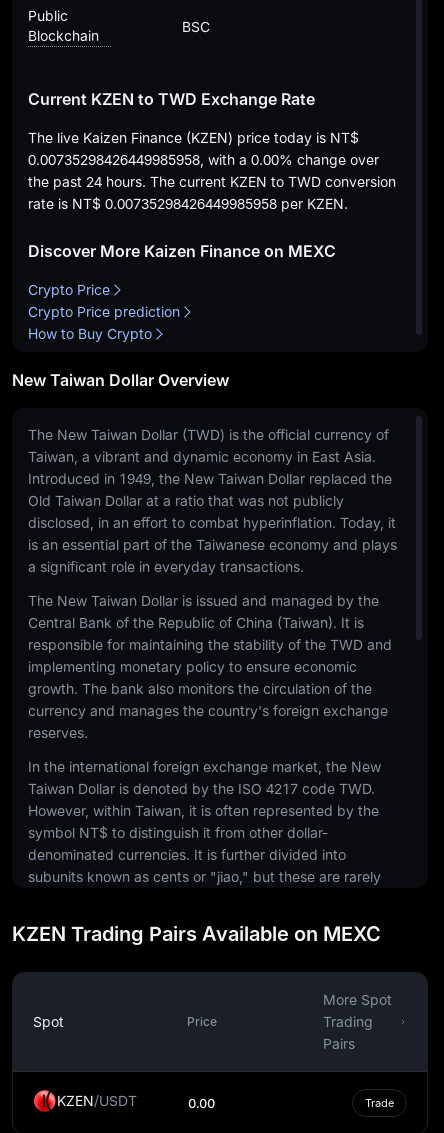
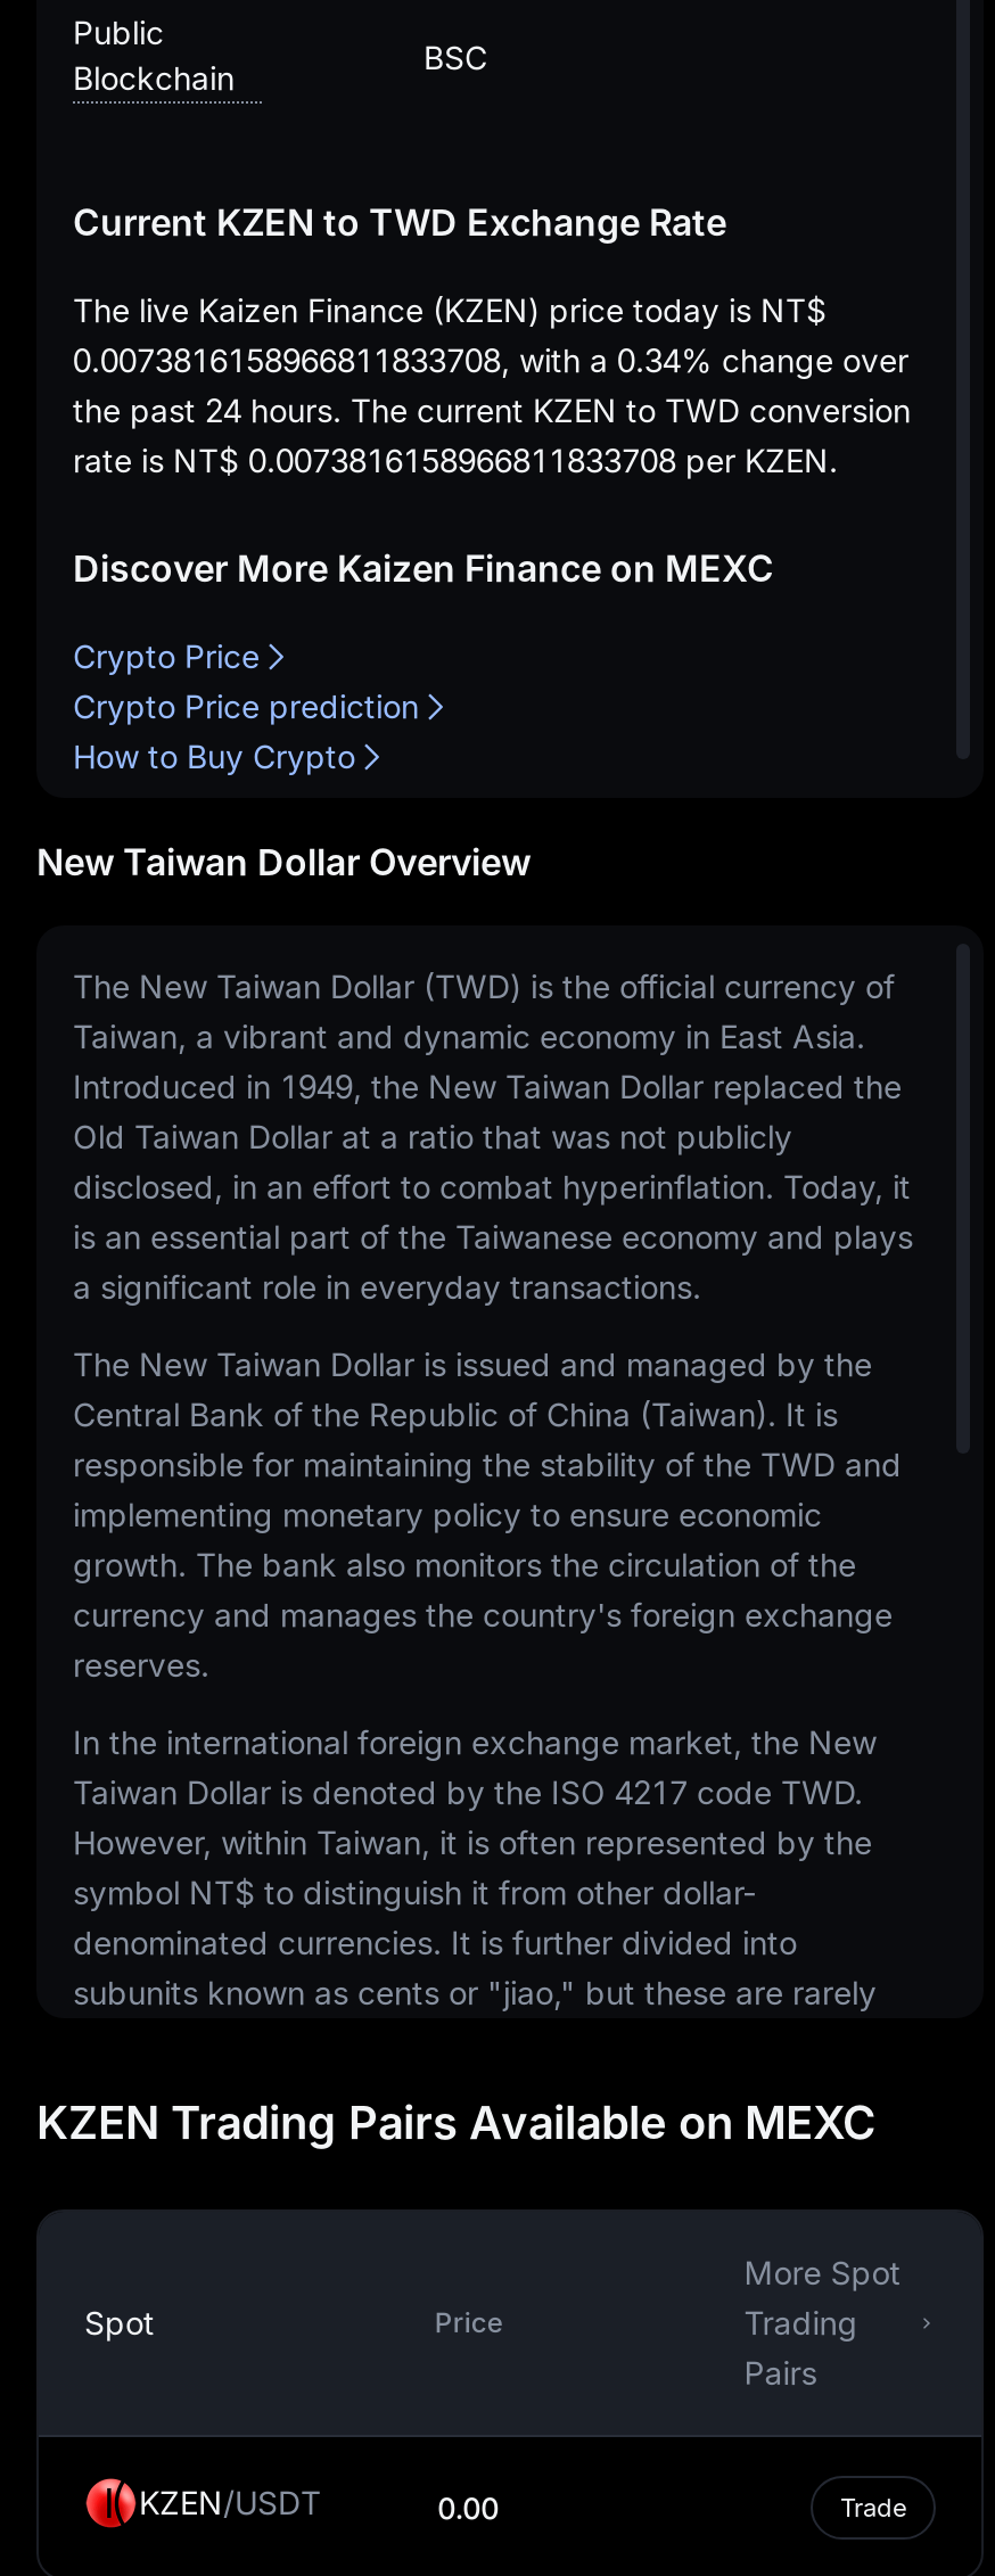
[28,151,379,168] 0.00735298426449985958, with a 0.00% change over -> [73,341,908,380] 0.0073816158966811833708, with a 0.34% change over
[28,195,348,212] rate is NT$ 0.00735298426449985958 per KZEN. -> [73,441,838,480] rate is NT$ 0.0073816158966811833708 per KZEN.

